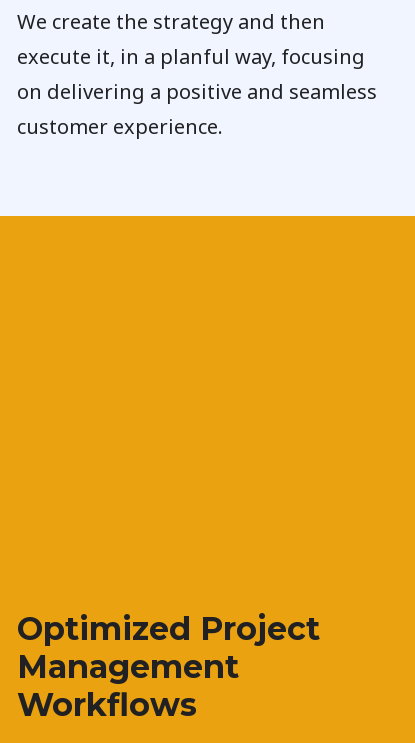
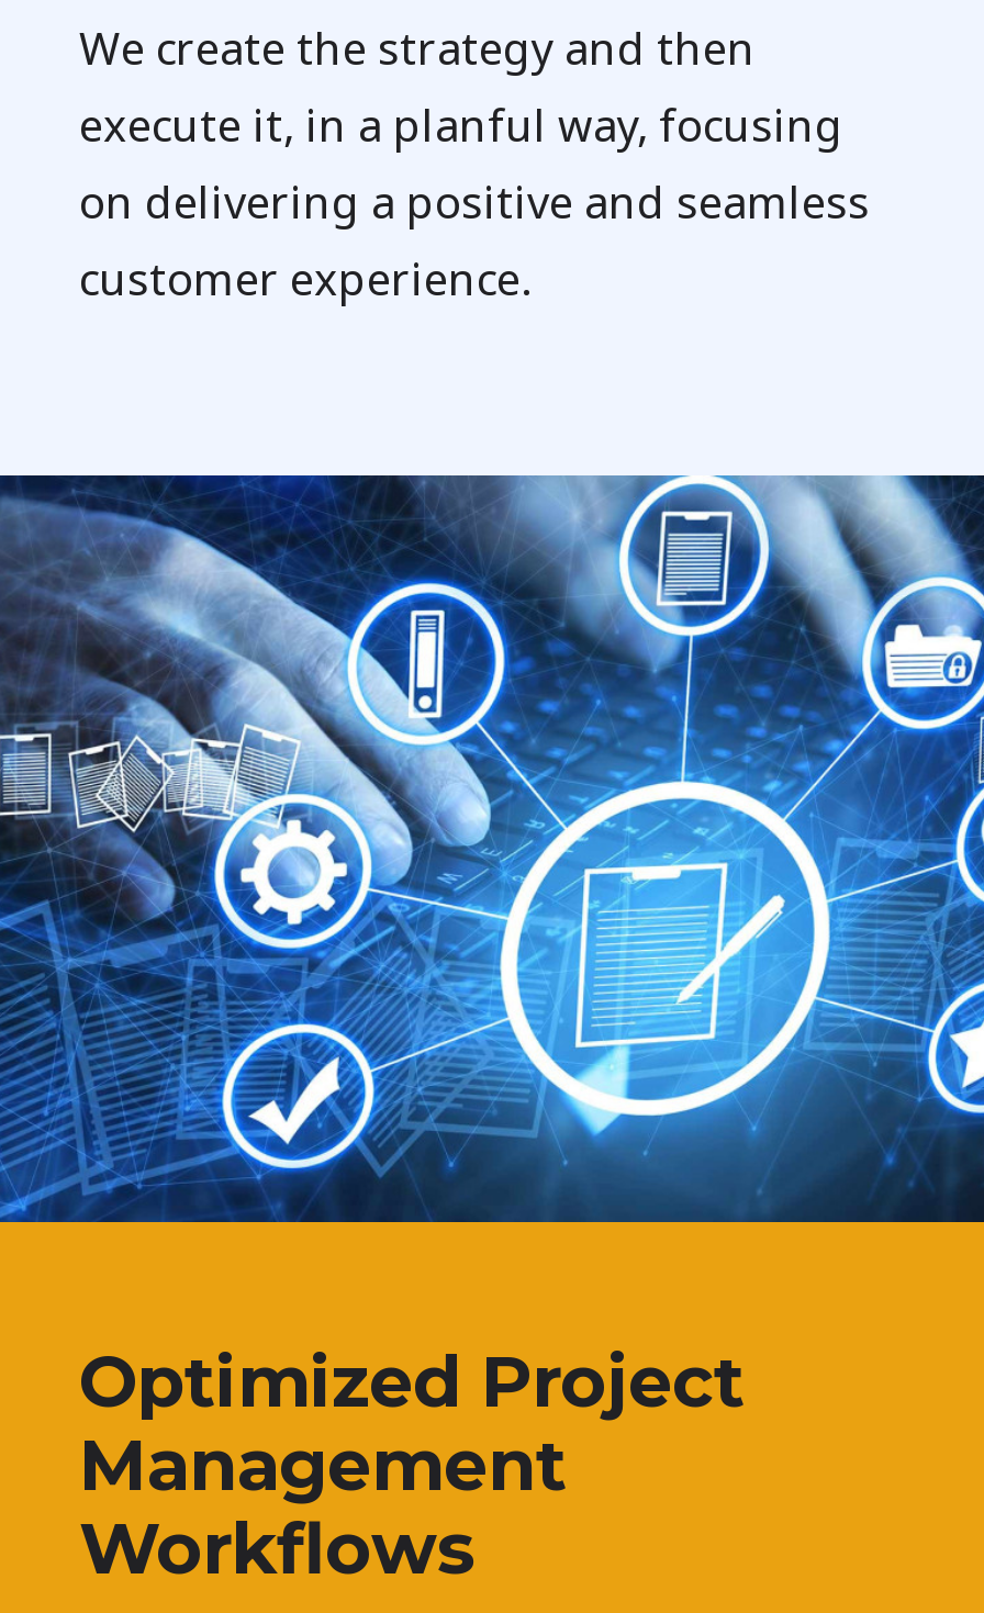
none -> [7,473,977,1224] [image]

